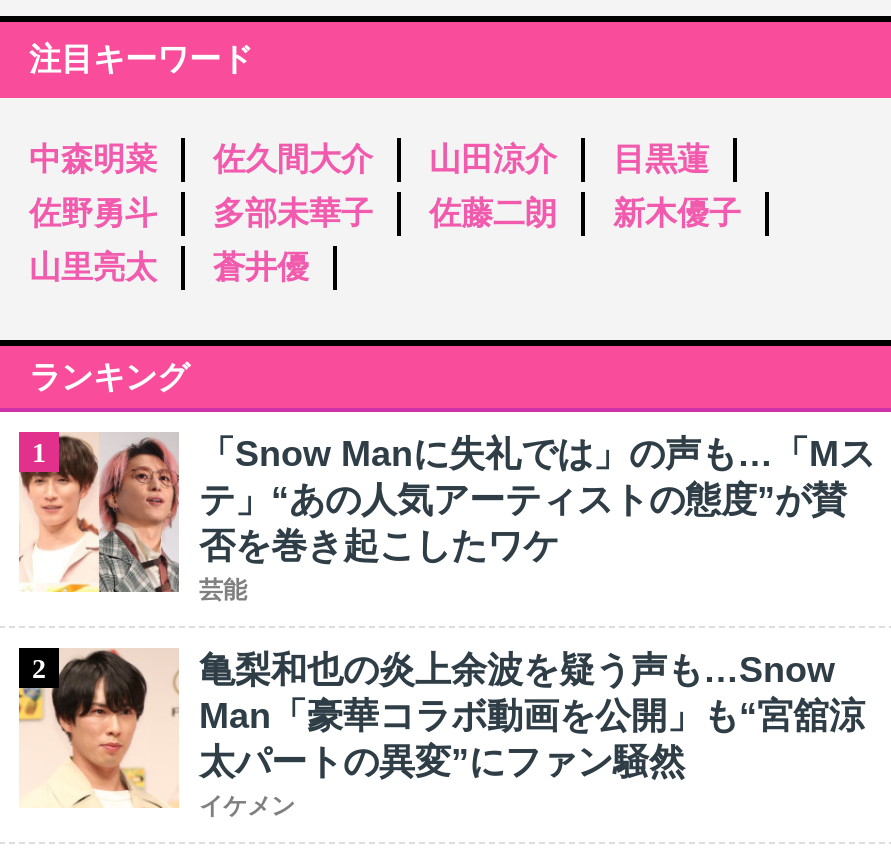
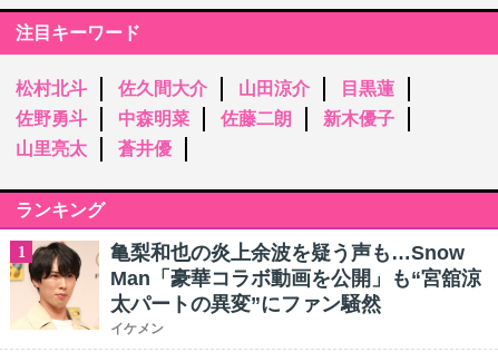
moved [29,142,157,176] -> [118,109,189,128]: 中森明菜
none -> [16,79,87,98] 松村北斗
[213,196,373,230] 多部未華子 -> none
[19,434,875,683] [image] | 「Snow Manに失礼では」の声も…「Mス | テ」“あの人気アーティストの態度”が賛 | 否を巻き起こしたワケ | 芸能 | 2 -> none

